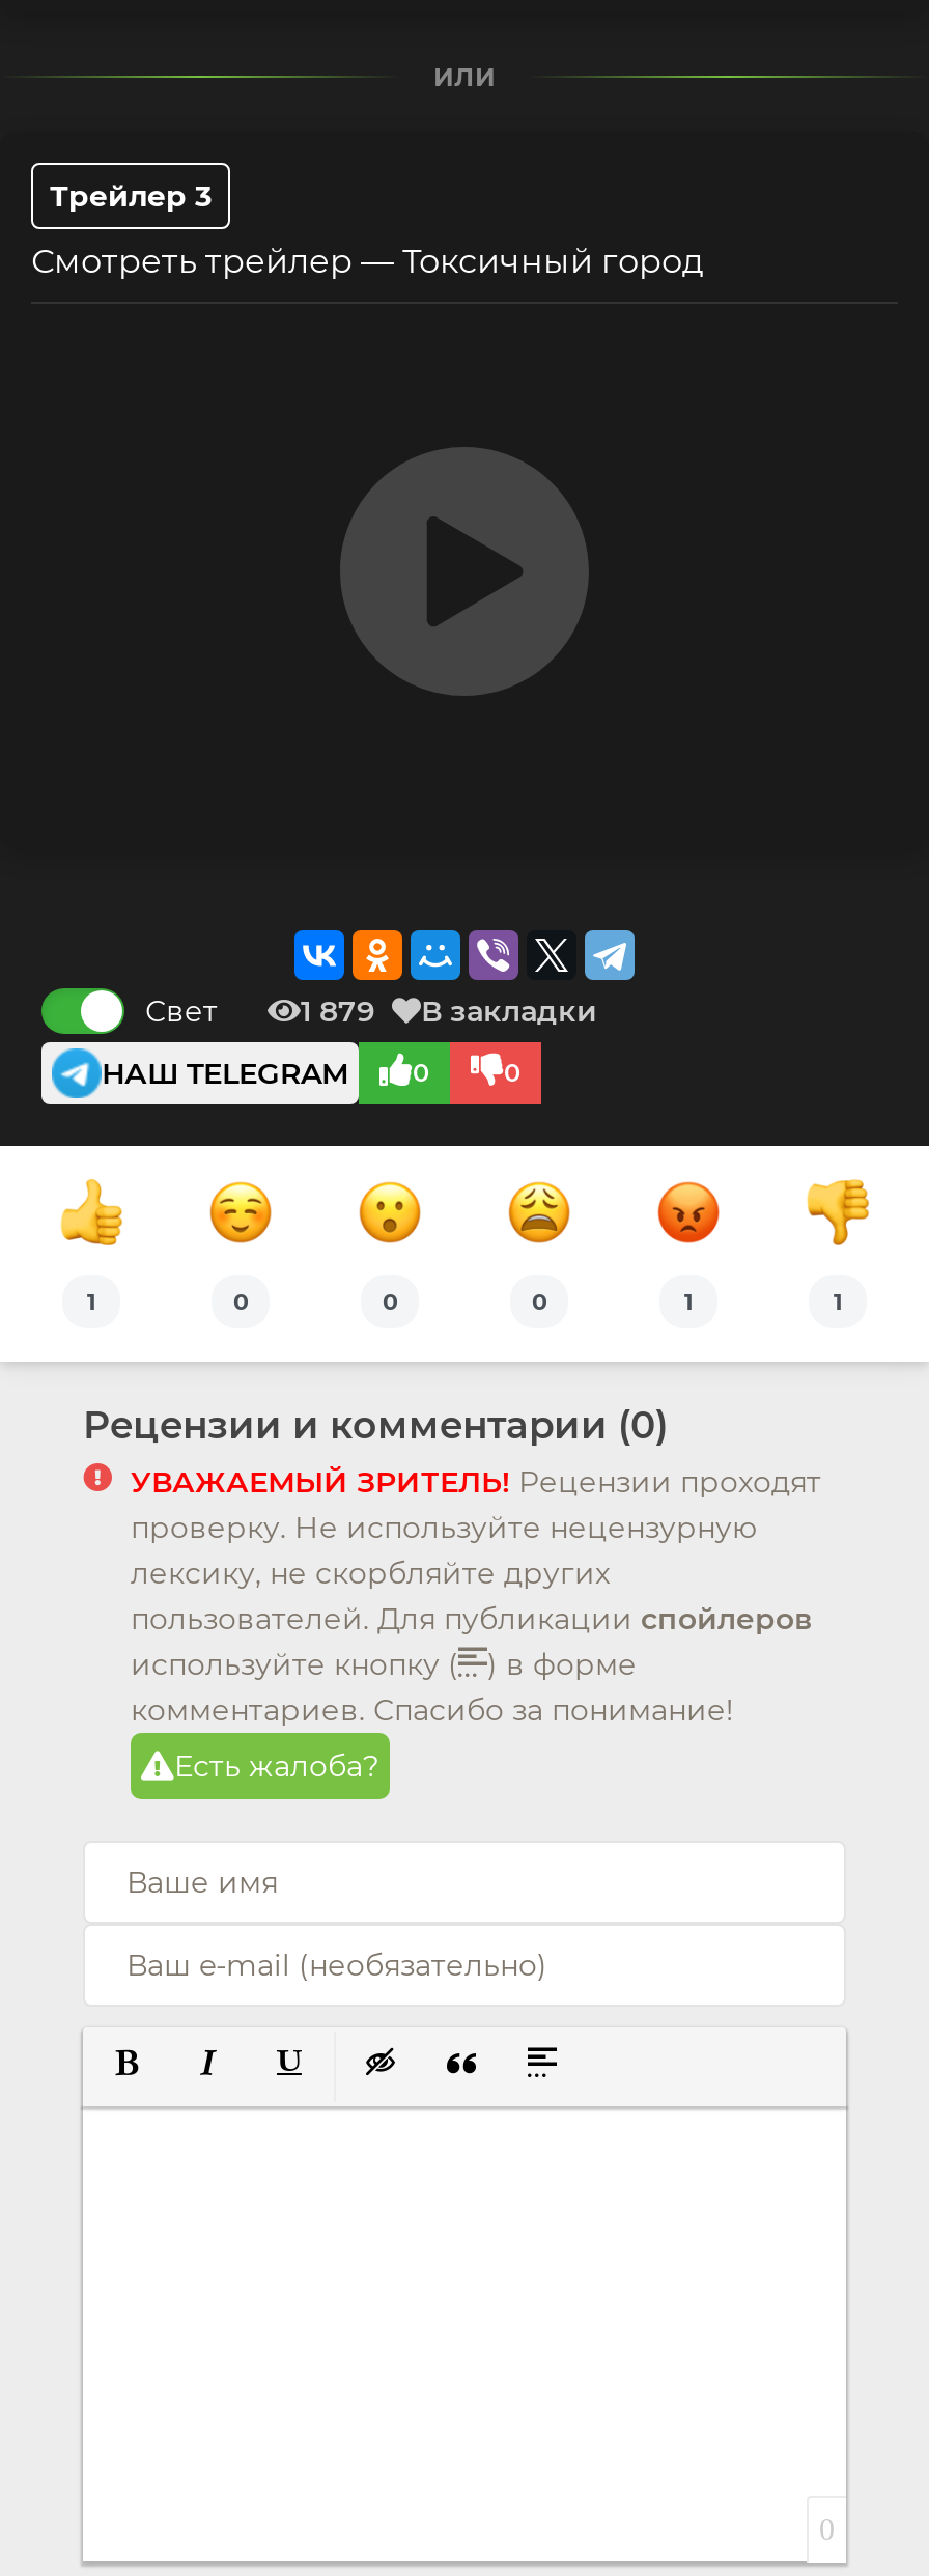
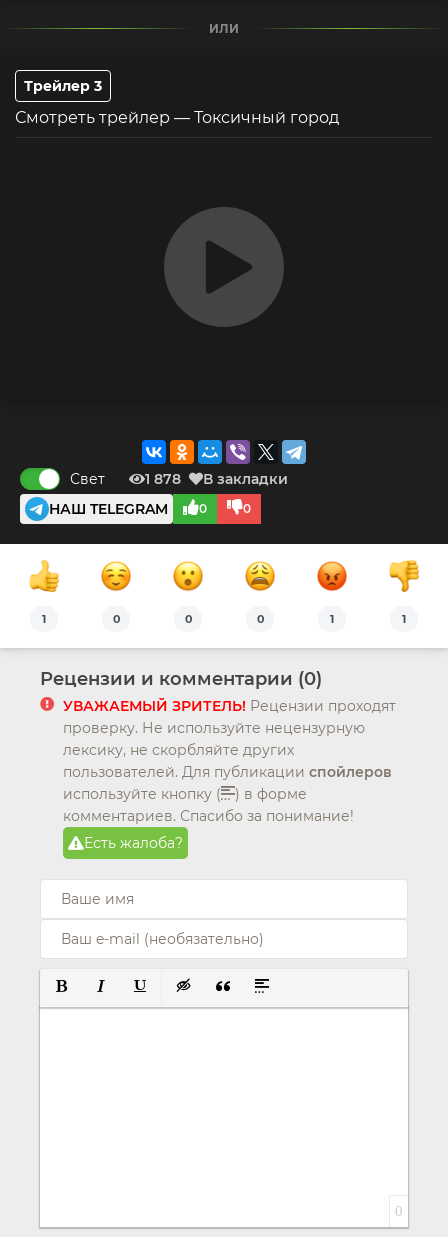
[301,992,597,1029] 1 879 В закладки -> [145,470,288,488] 1 878 В закладки

